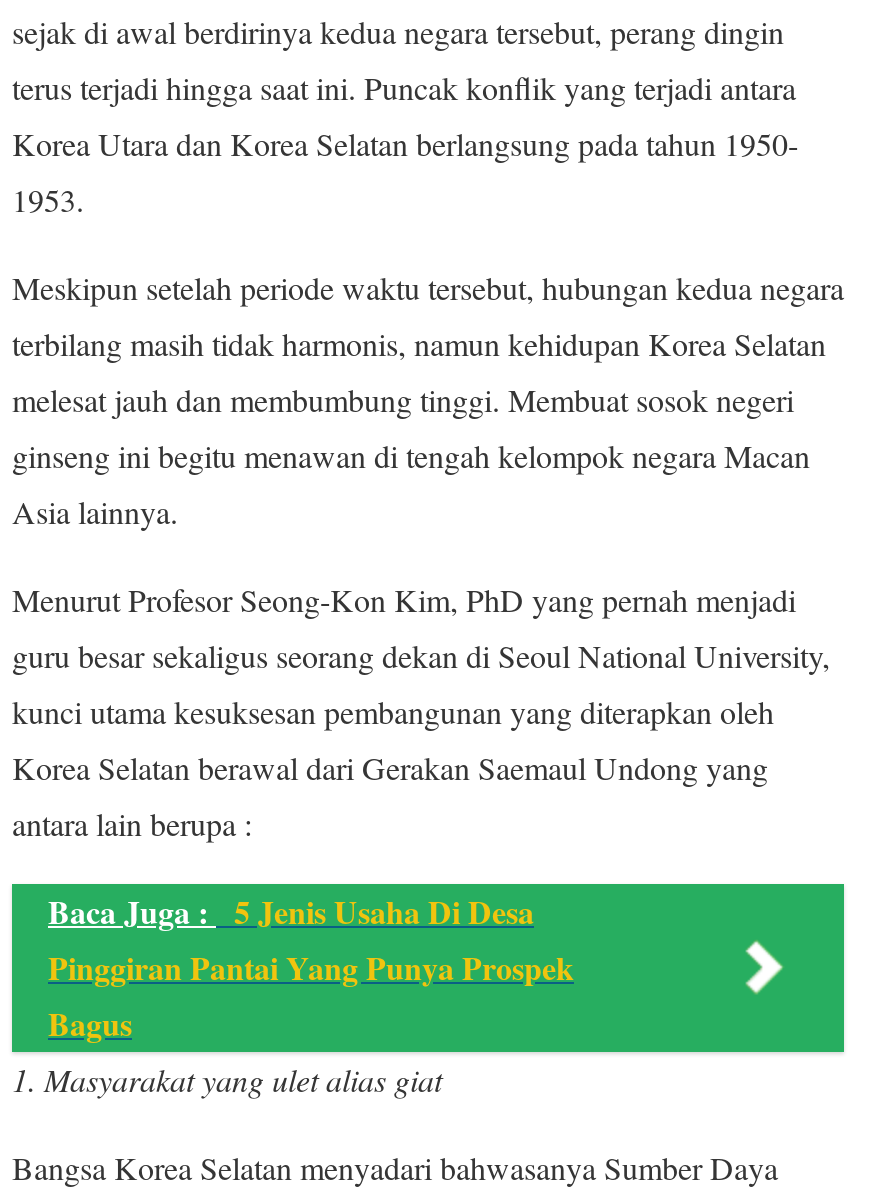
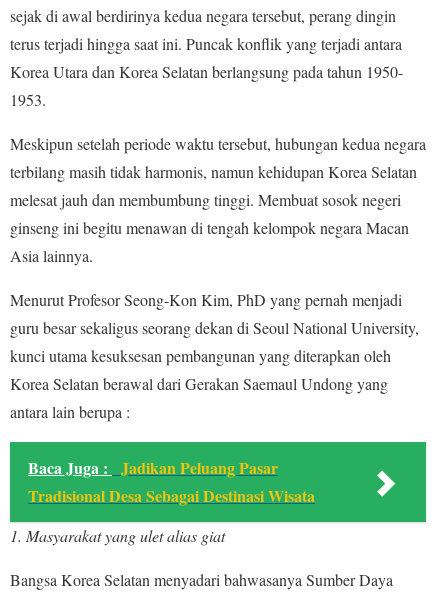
[48,888,574,1046] Baca Juga : 5 Jenis Usaha Di Desa | Pinggiran Pantai Yang Punya Prospek | Bagus -> [28,456,315,507] Baca Juga : Jadikan Peluang Pasar | Tradisional Desa Sebagai Destinasi Wisata

